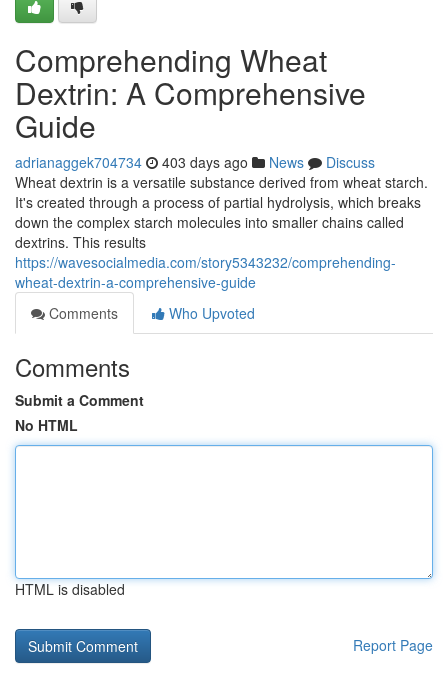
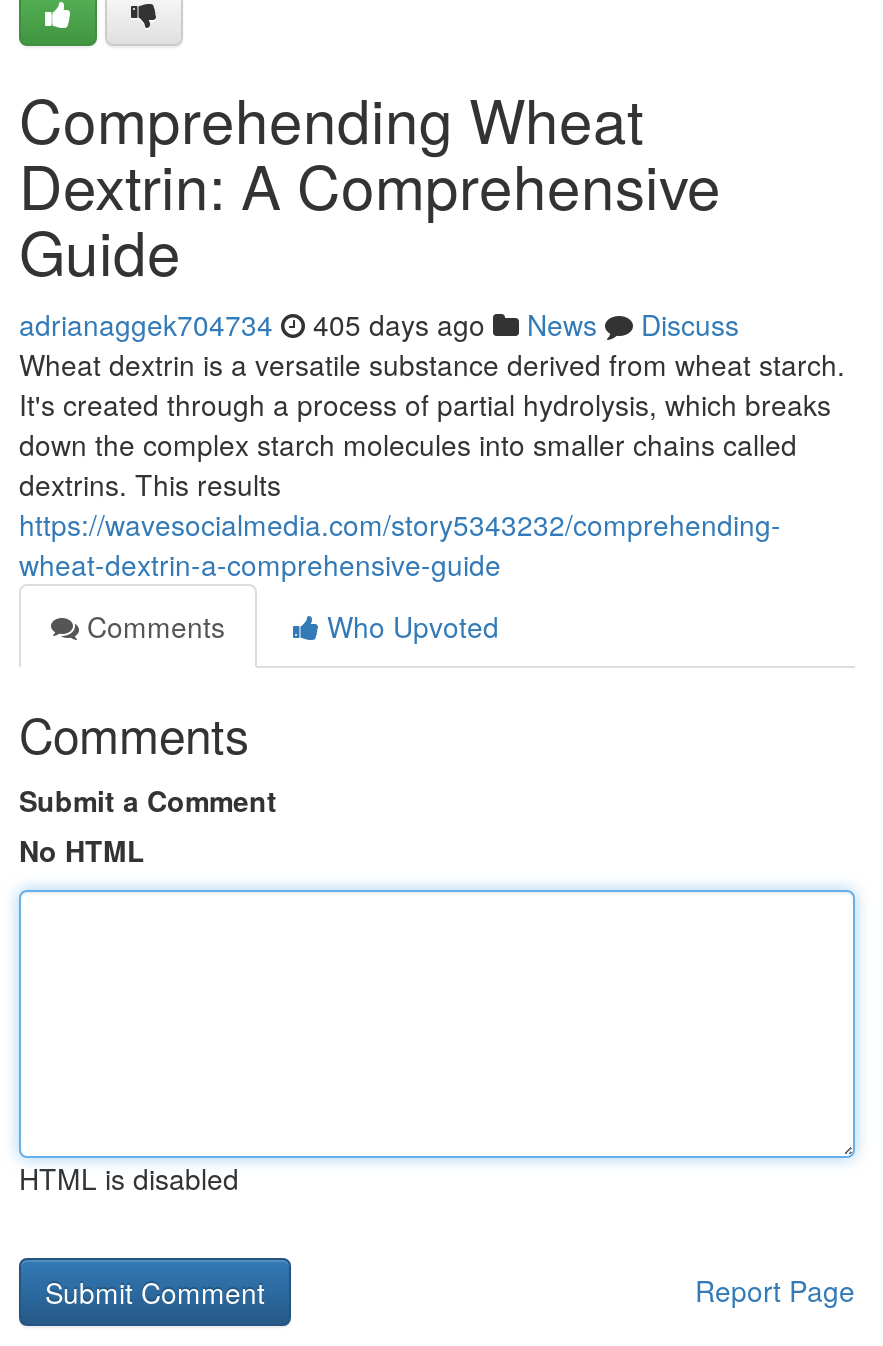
[15,152,375,172] adrianaggek704734 403 days ago News Discuss -> [19,304,739,344] adrianaggek704734 405 days ago News Discuss

